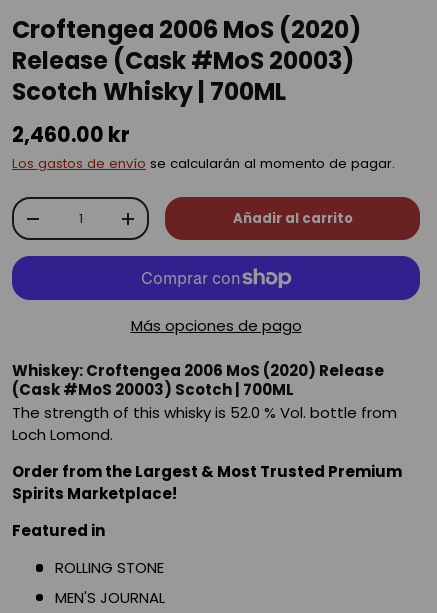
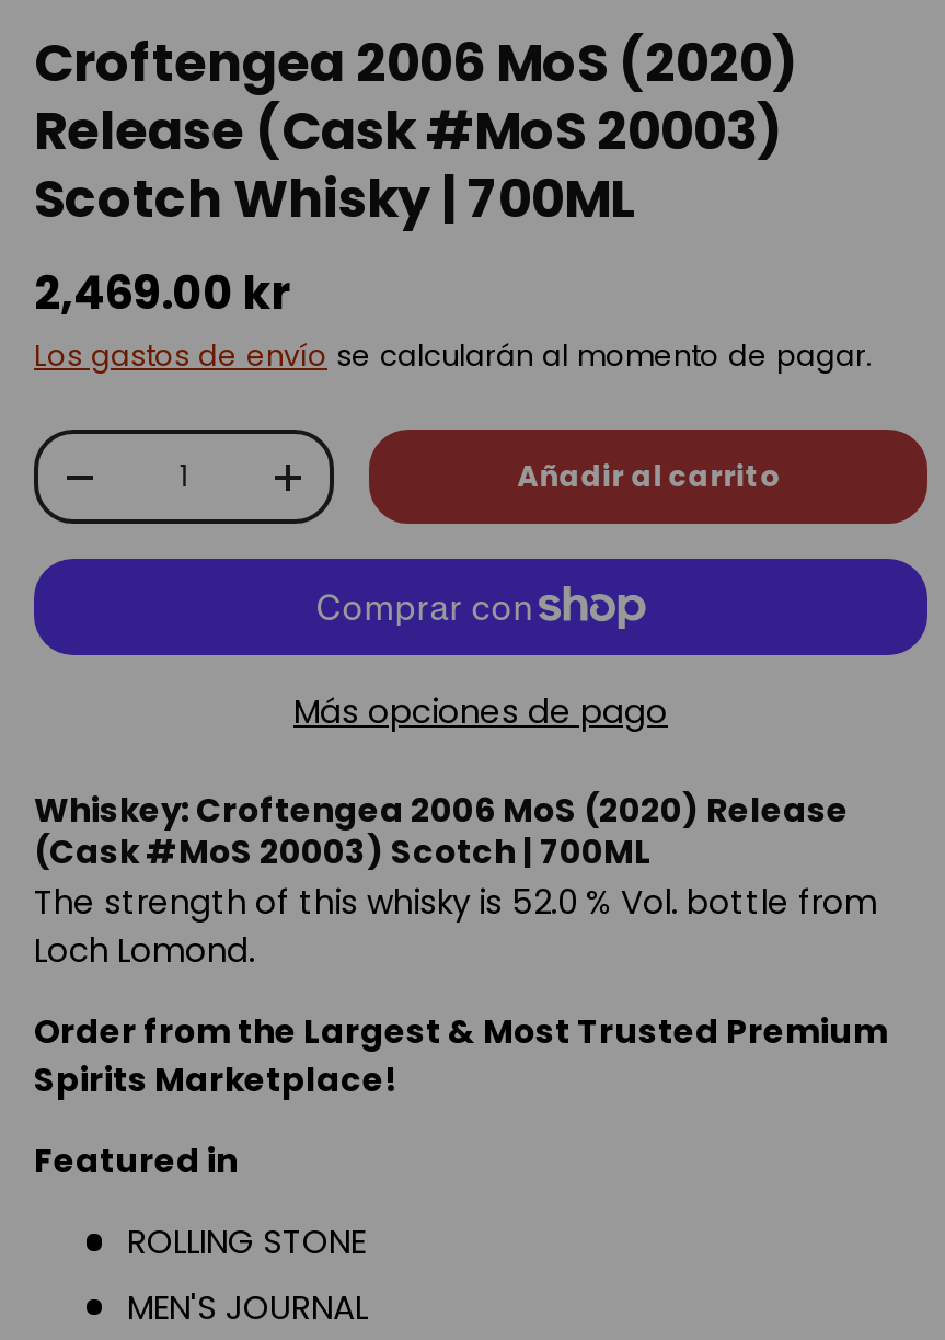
[12,120,130,149] 2,460.00 kr -> [34,261,290,324] 2,469.00 kr

